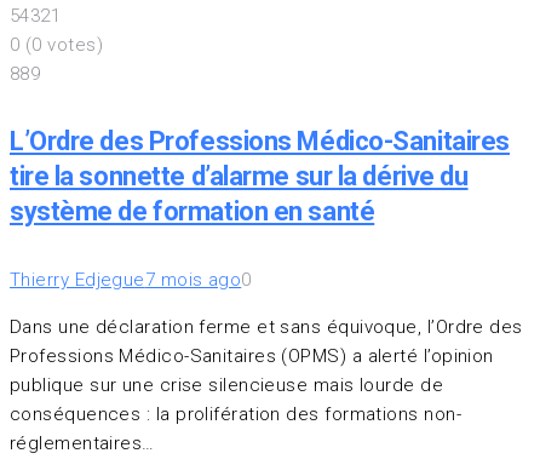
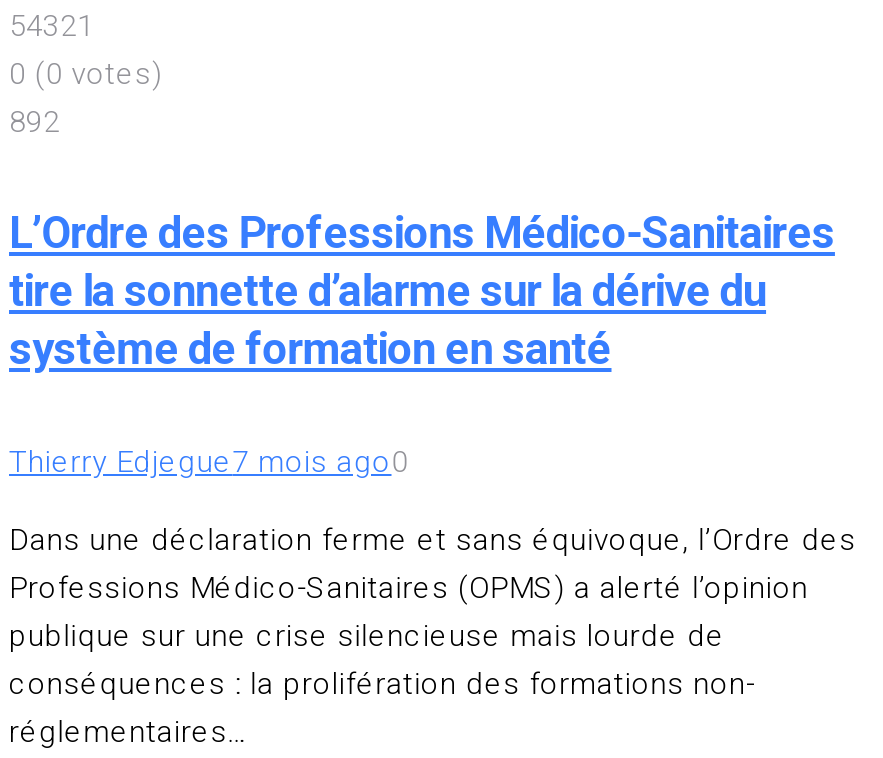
[10,63,40,85] 889 -> [9,104,60,140] 892

